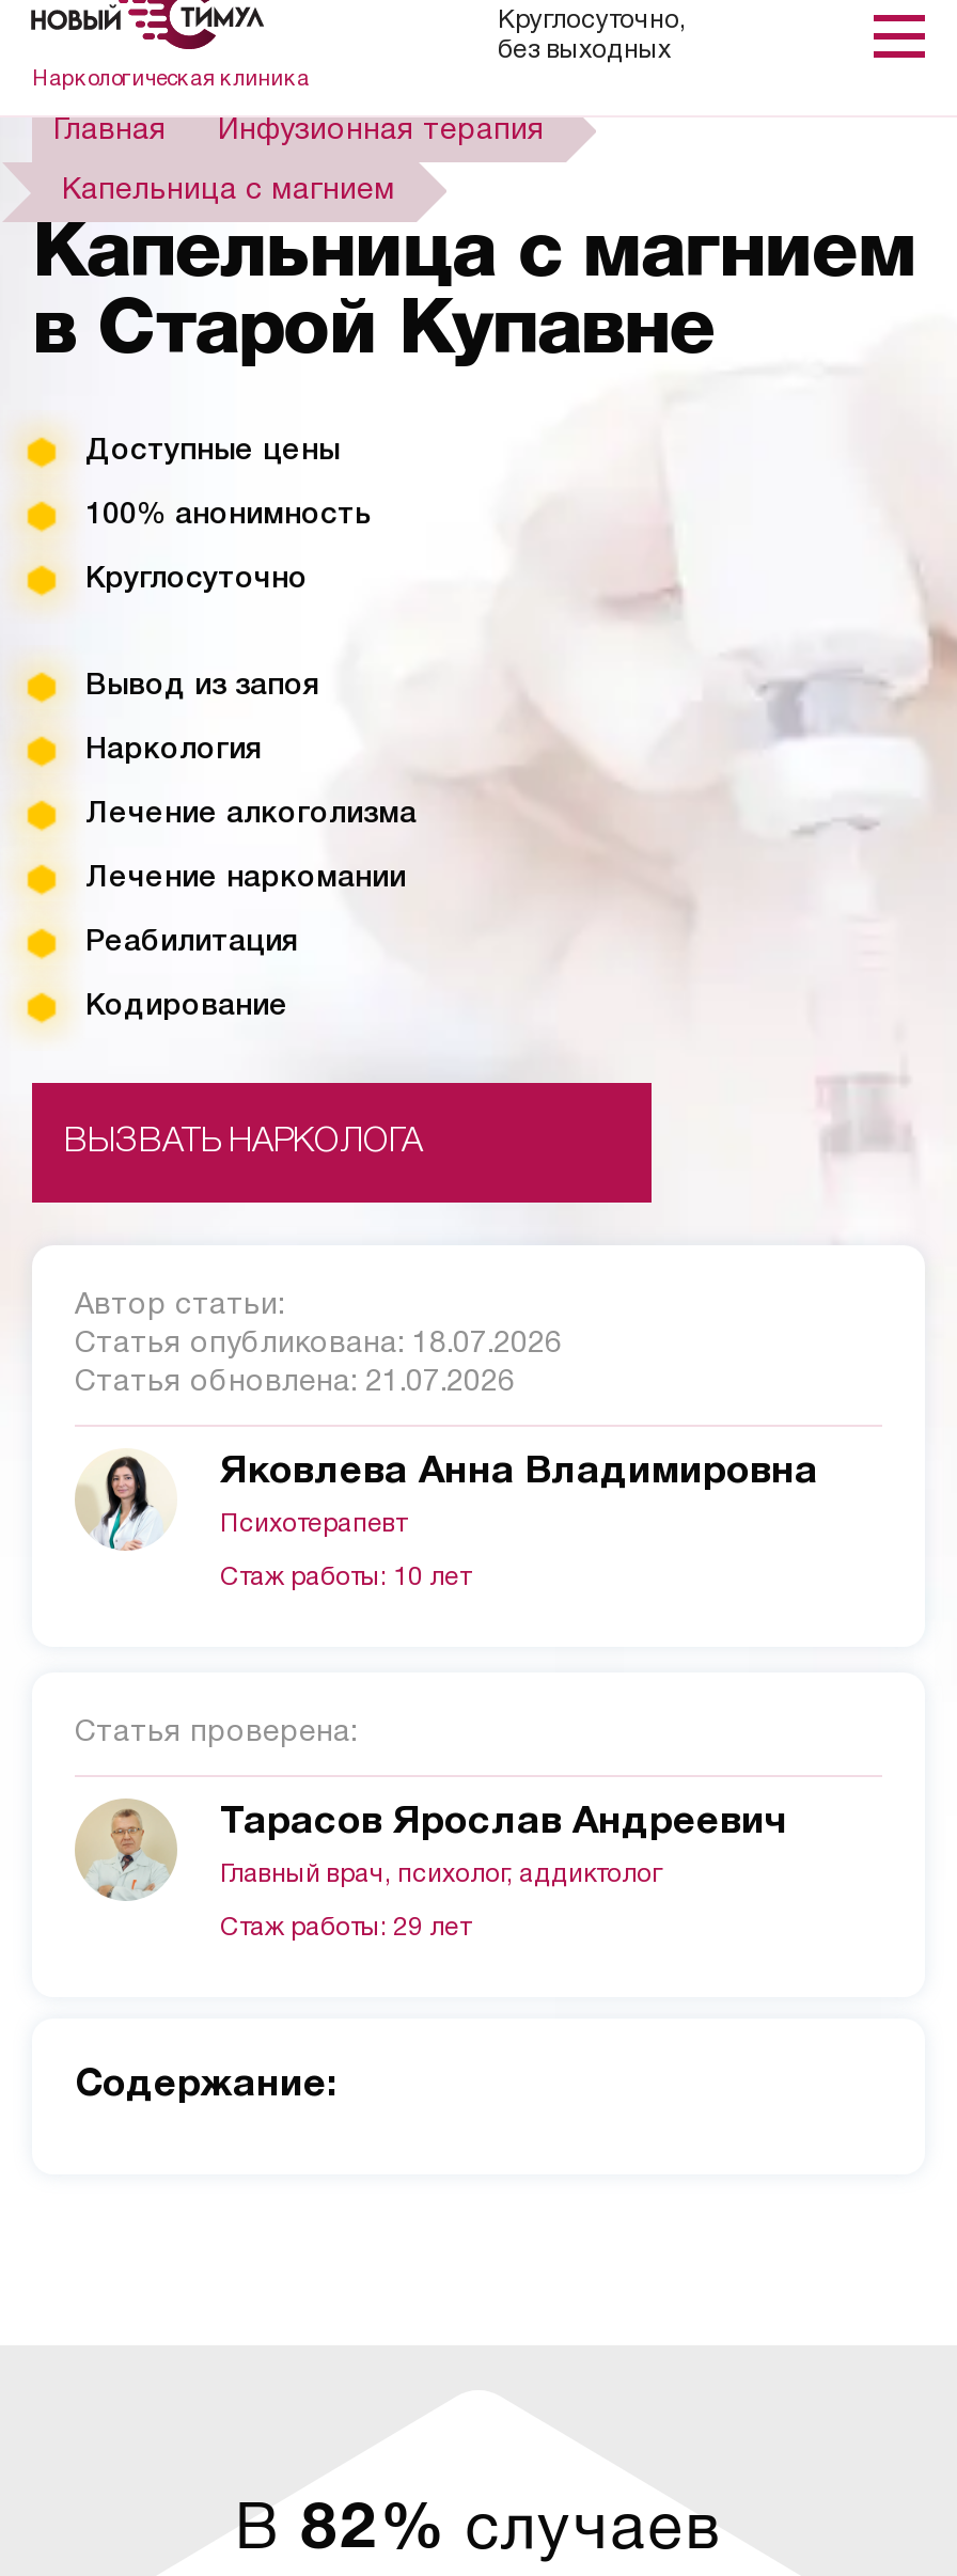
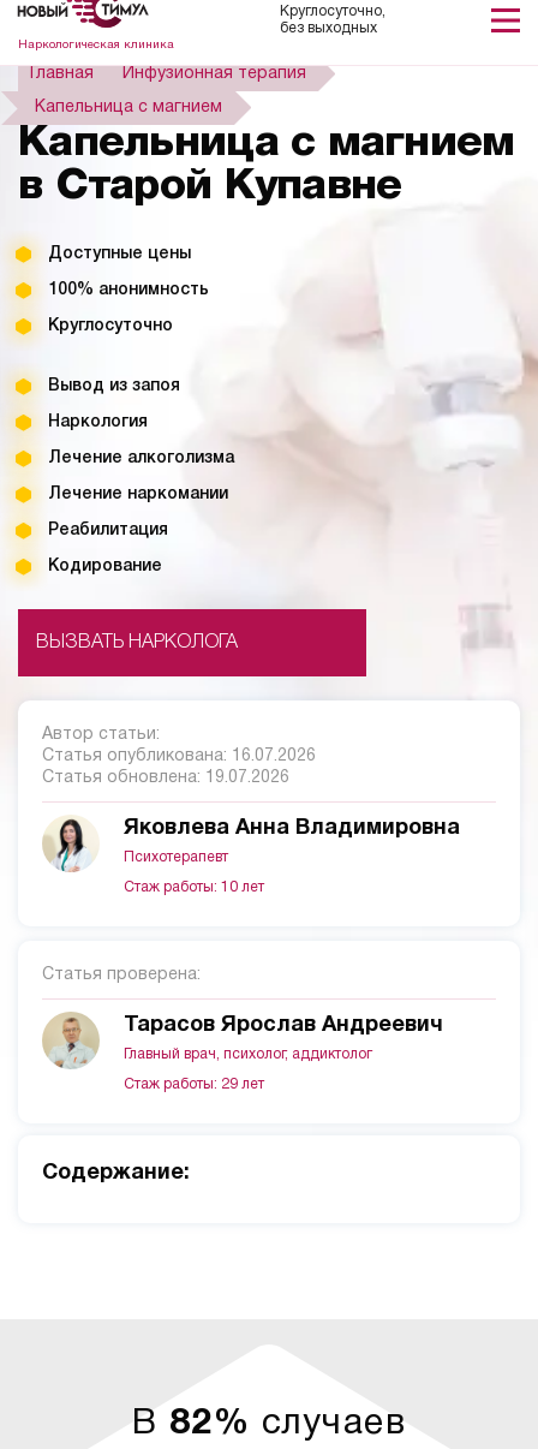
[75,1331,562,1359] Статья опубликована: 18.07.2026 -> [42,749,316,764] Статья опубликована: 16.07.2026
[75,1369,515,1397] Статья обновлена: 21.07.2026 -> [42,770,289,786] Статья обновлена: 19.07.2026

